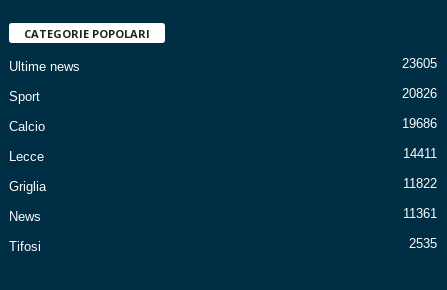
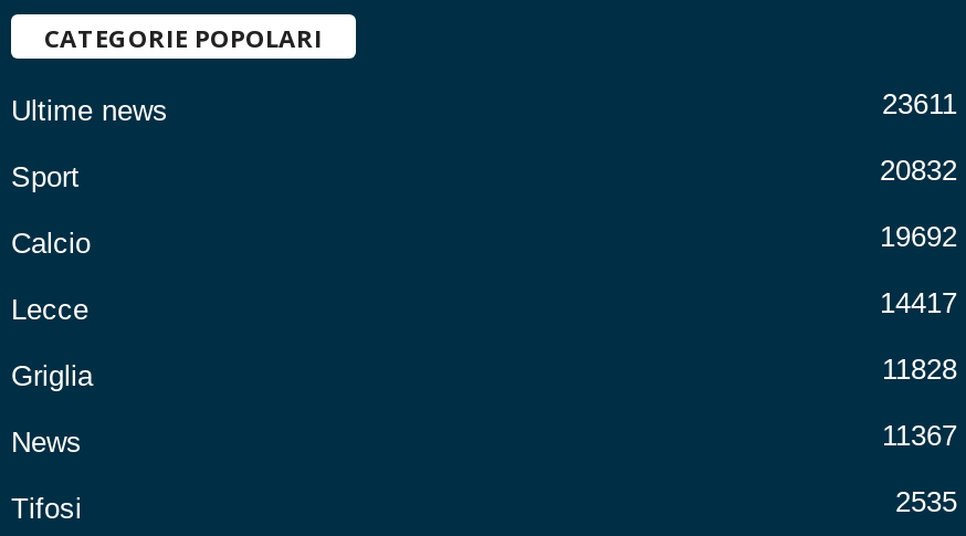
[402,56,437,71] 23605 -> [882,87,957,120] 23611
[402,86,437,101] 20826 -> [880,154,957,187] 20832
[402,116,437,131] 19686 -> [880,220,957,253] 19692
[403,146,437,161] 14411 -> [880,286,957,319] 14417
[403,176,437,191] 11822 -> [882,353,957,386] 11828
[403,206,437,221] 11361 -> [882,419,957,452] 11367

